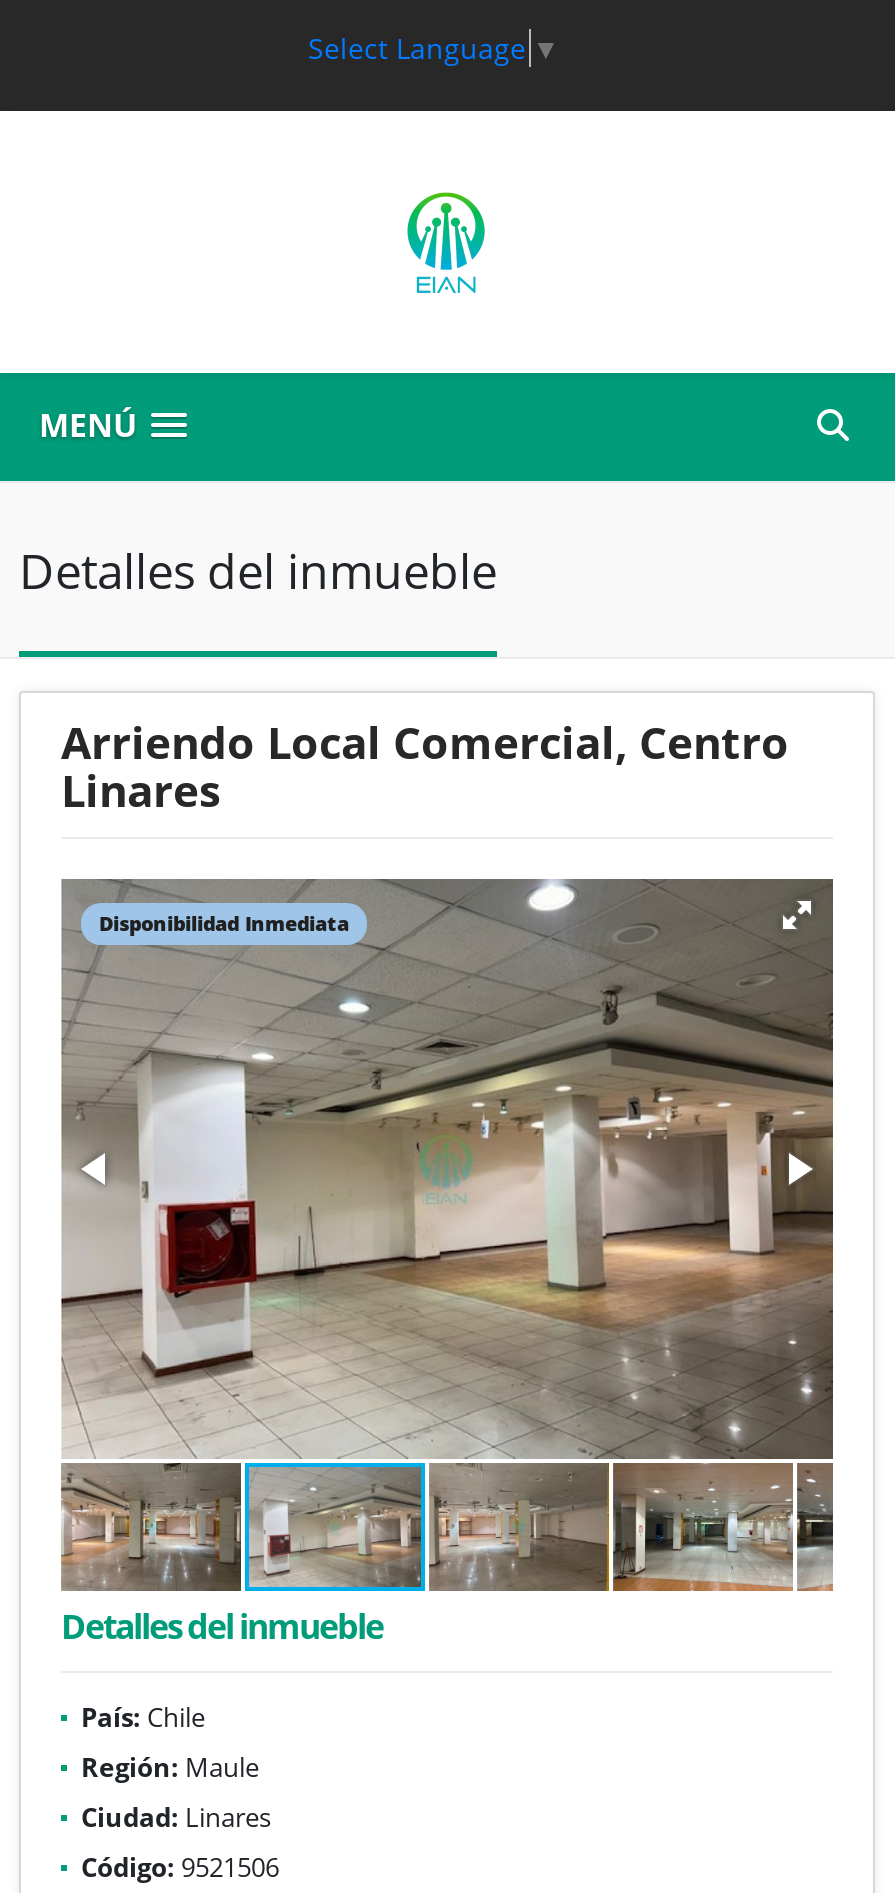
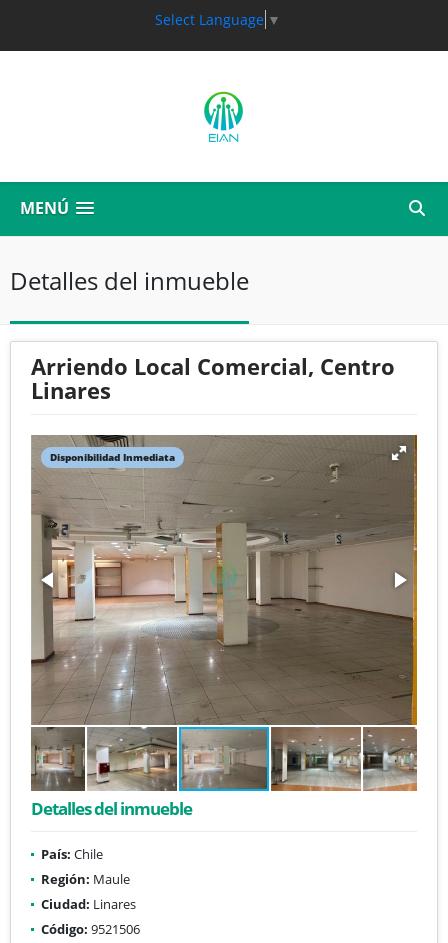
[61,879,835,1593] [image] -> [31,435,418,792] [image]

